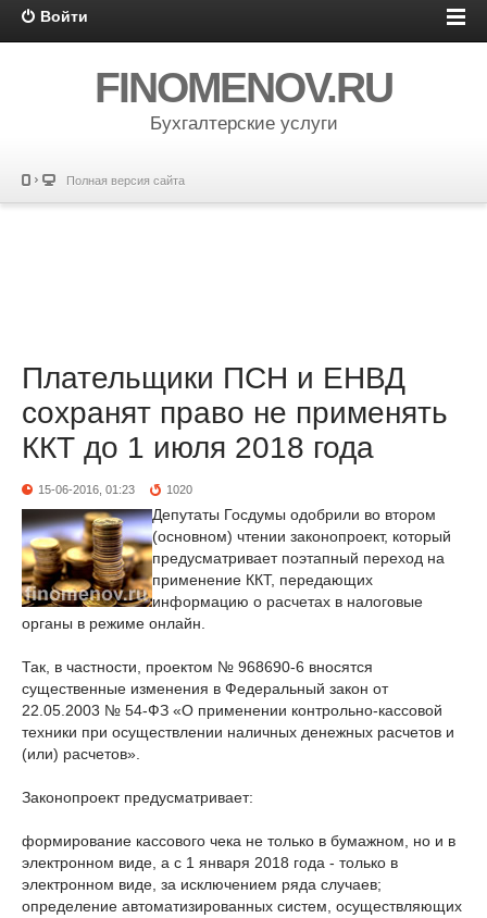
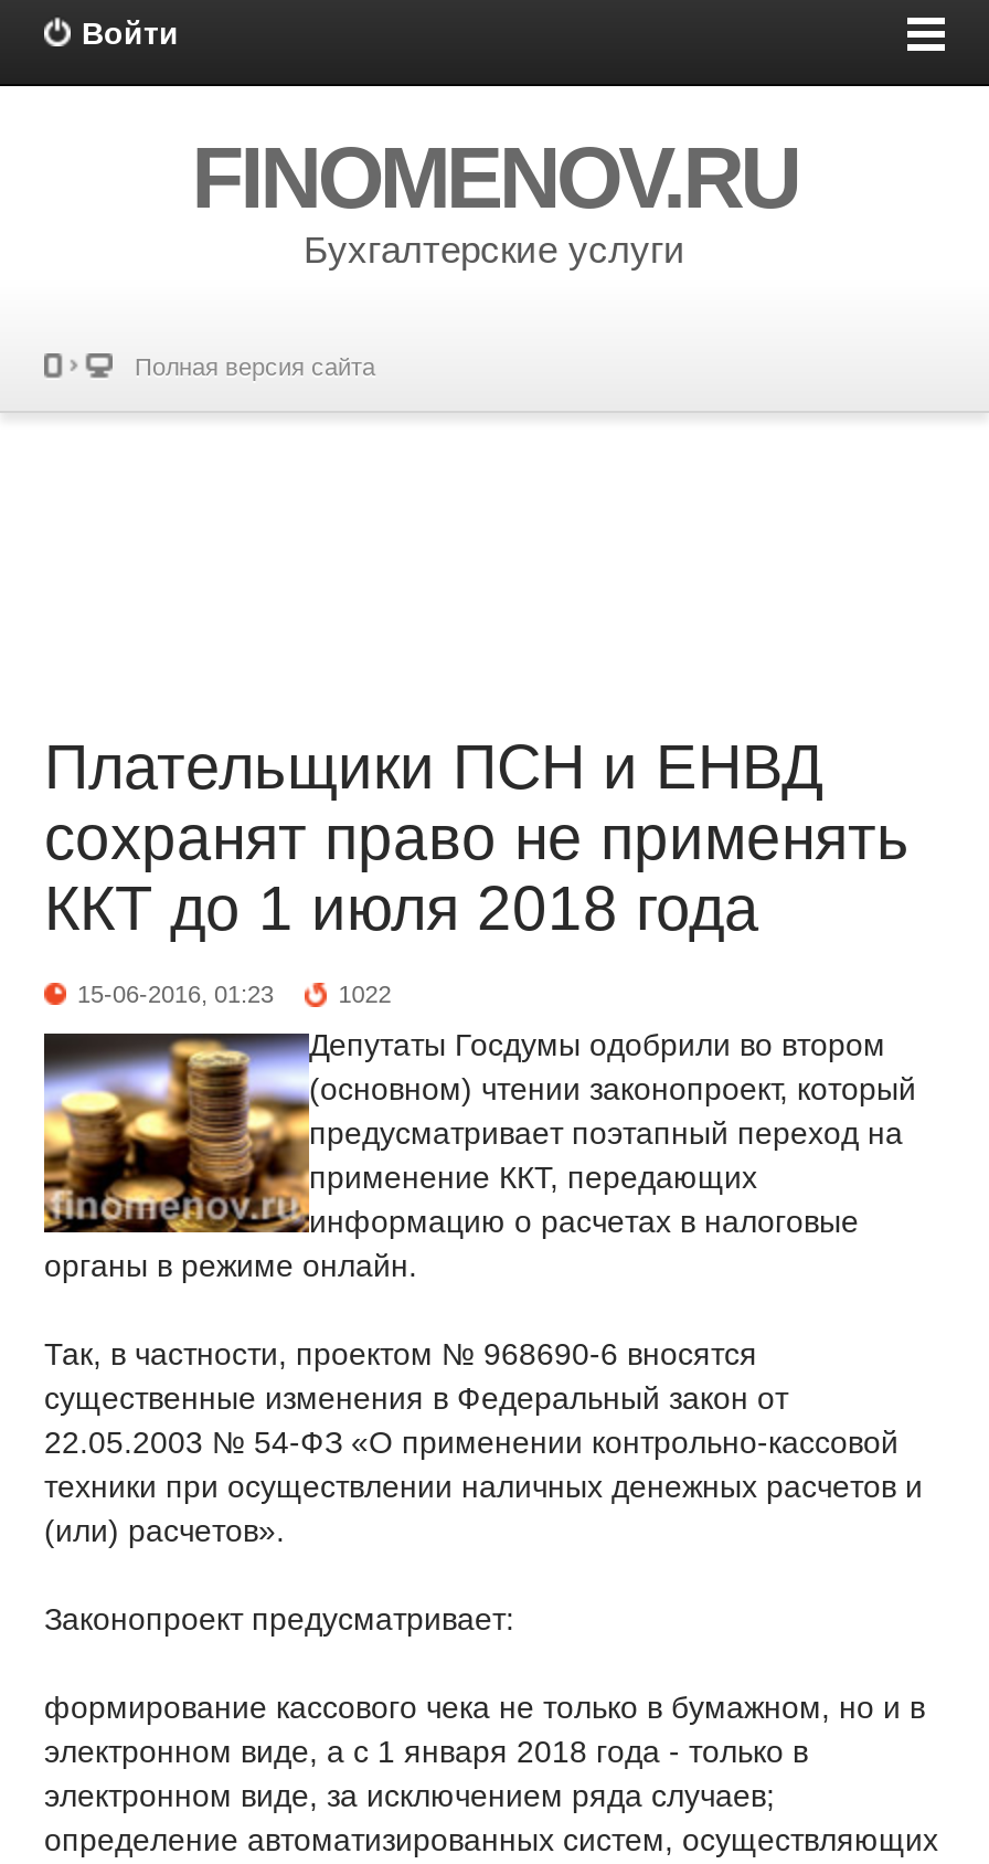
[167,483,193,496] 1020 -> [338,981,391,1007] 1022

